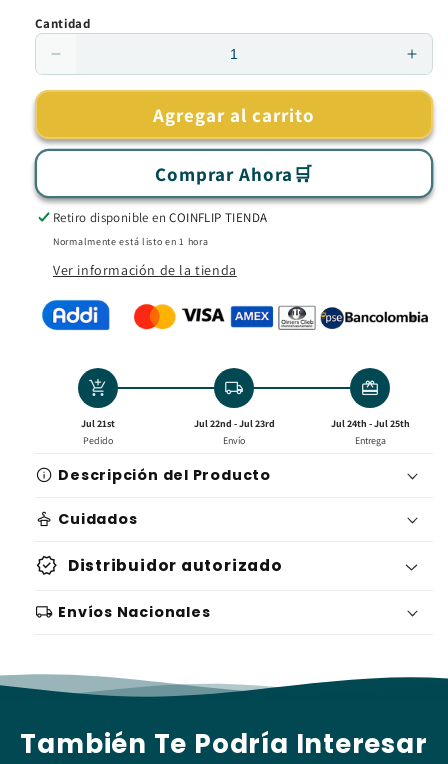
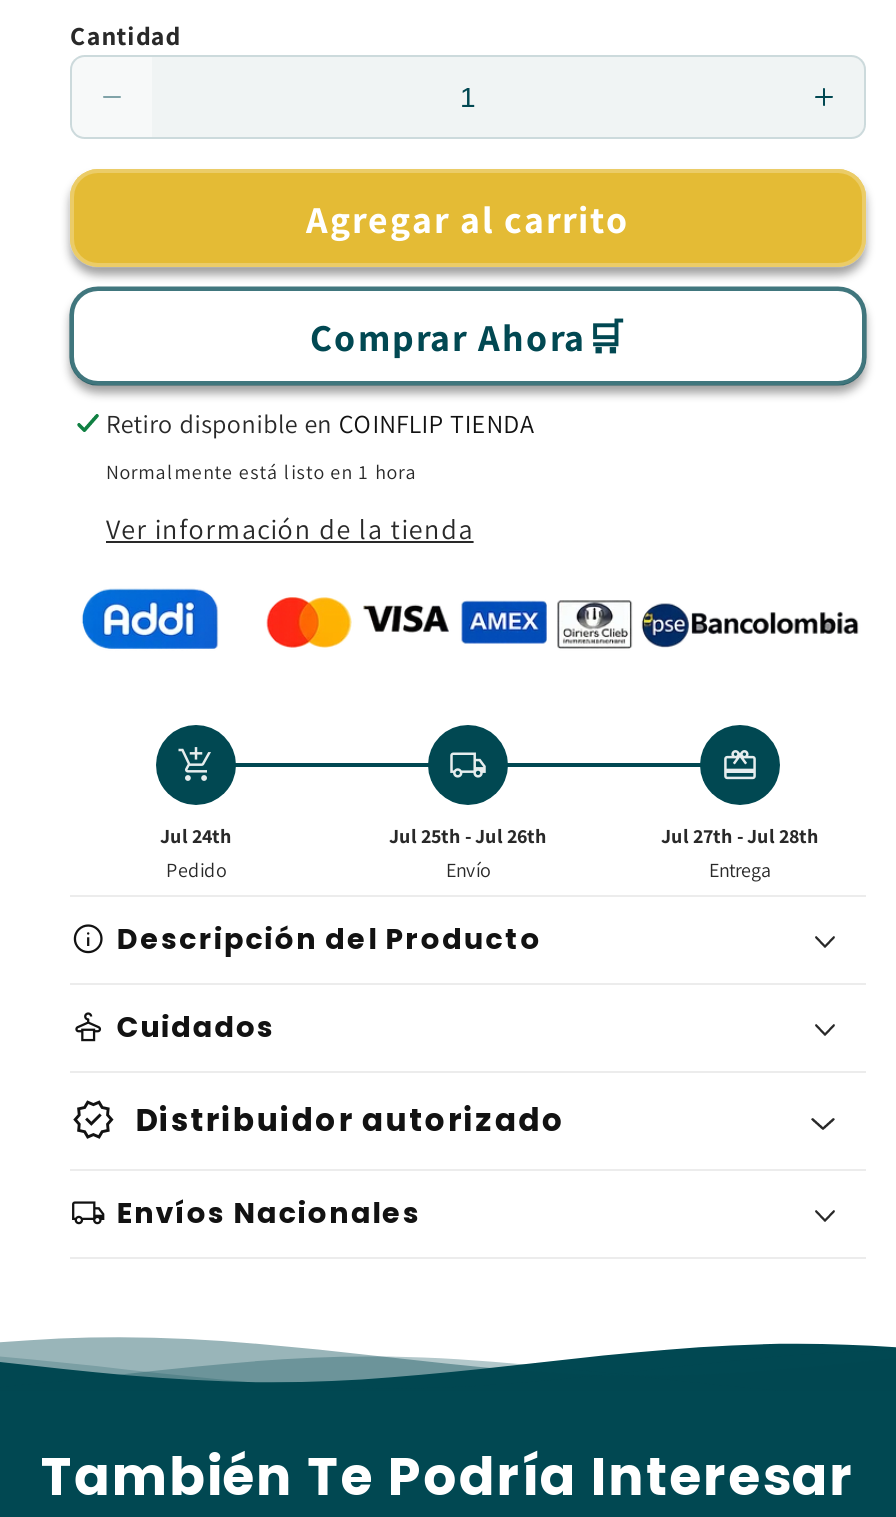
[81,417,115,430] Jul 21st -> [160,822,232,848] Jul 24th
[193,417,274,430] Jul 22nd - Jul 23rd -> [389,822,547,848] Jul 25th - Jul 26th
[330,417,409,430] Jul 24th - Jul 25th -> [661,822,819,848] Jul 27th - Jul 28th

